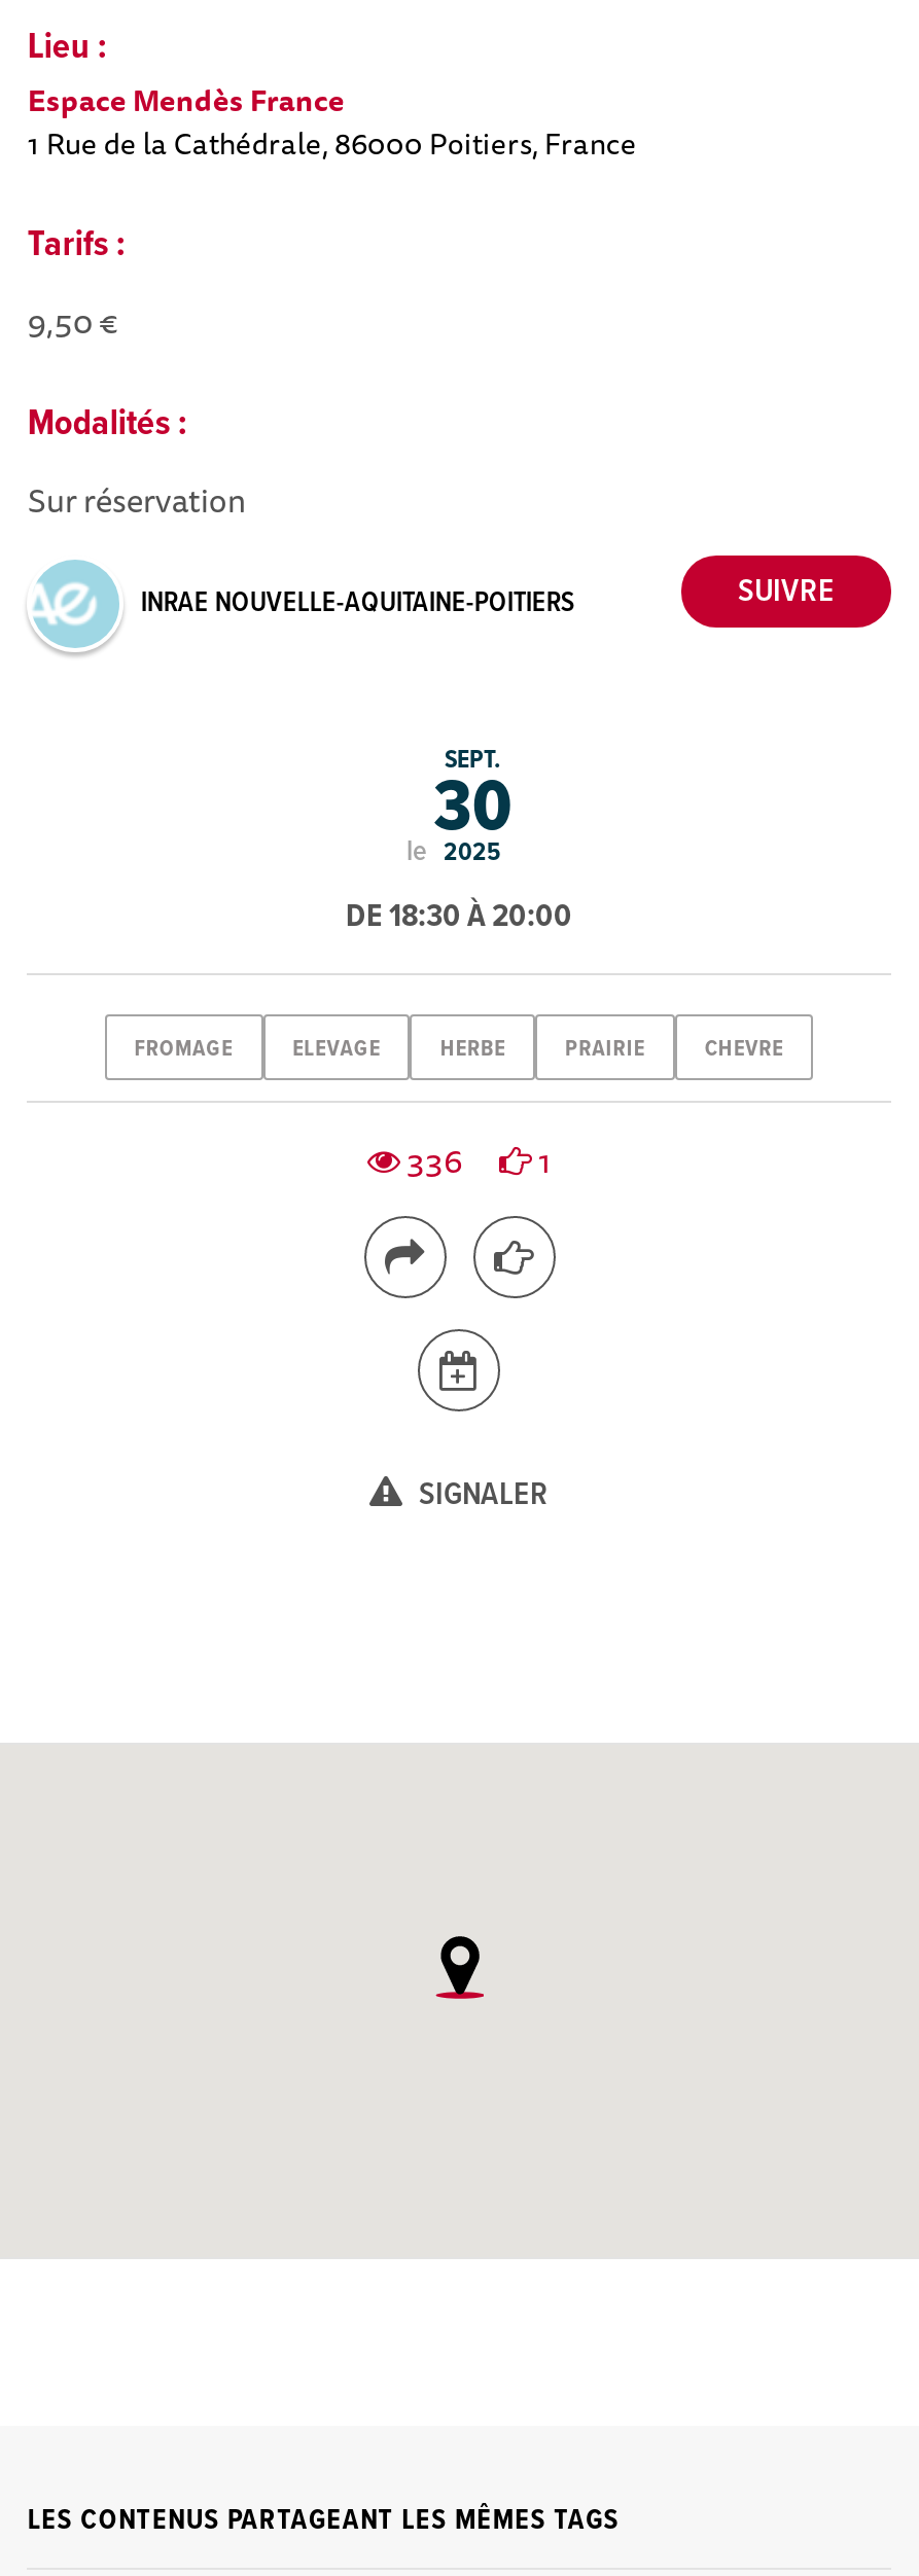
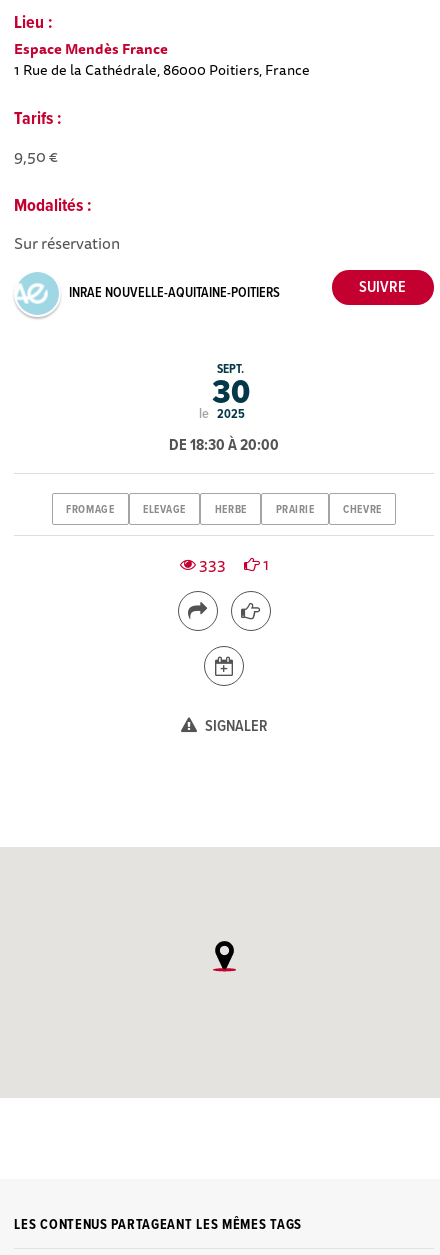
[400,1134,551,1188] 336 1 -> [195,551,268,577] 333 1

